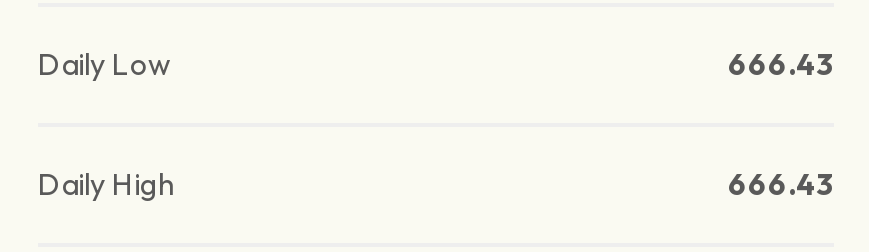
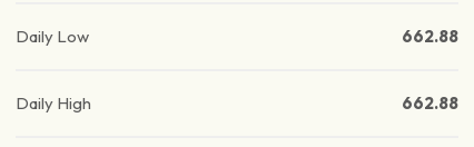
[728,45,834,83] 666.43 -> [402,26,458,47] 662.88
[728,165,834,203] 666.43 -> [402,92,458,114] 662.88

